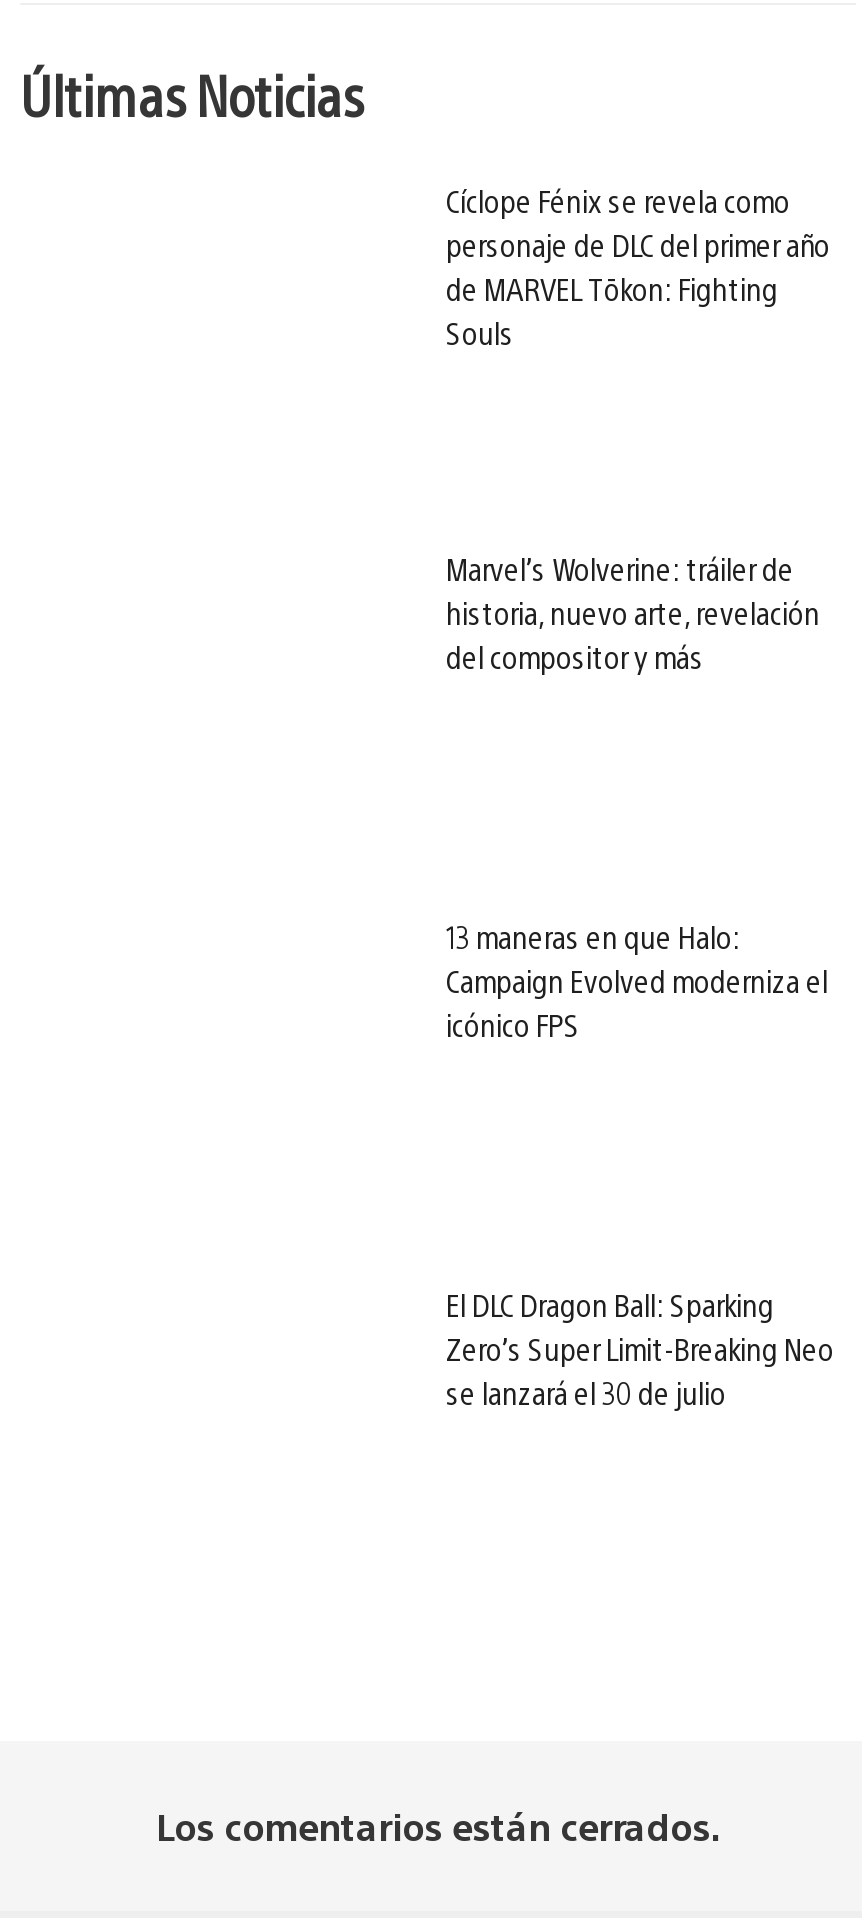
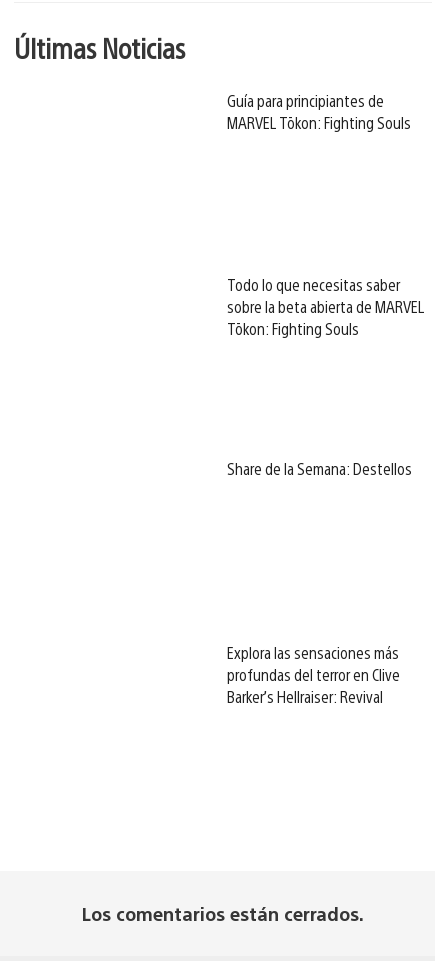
[446,179,830,353] Cíclope Fénix se revela como | personaje de DLC del primer año | de MARVEL Tōkon: Fighting | Souls -> [227,90,411,133] Guía para principiantes de | MARVEL Tōkon: Fighting Souls
[446,547,820,677] Marvel’s Wolverine: tráiler de | historia, nuevo arte, revelación | del compositor y más -> [227,274,424,339] Todo lo que necesitas saber | sobre la beta abierta de MARVEL | Tōkon: Fighting Souls
[446,915,828,1045] 13 maneras en que Halo: | Campaign Evolved moderniza el | icónico FPS -> [227,458,412,479] Share de la Semana: Destellos
[446,1283,834,1413] El DLC Dragon Ball: Sparking | Zero’s Super Limit-Breaking Neo | se lanzará el 30 de julio -> [227,642,400,707] Explora las sensaciones más | profundas del terror en Clive | Barker’s Hellraiser: Revival

